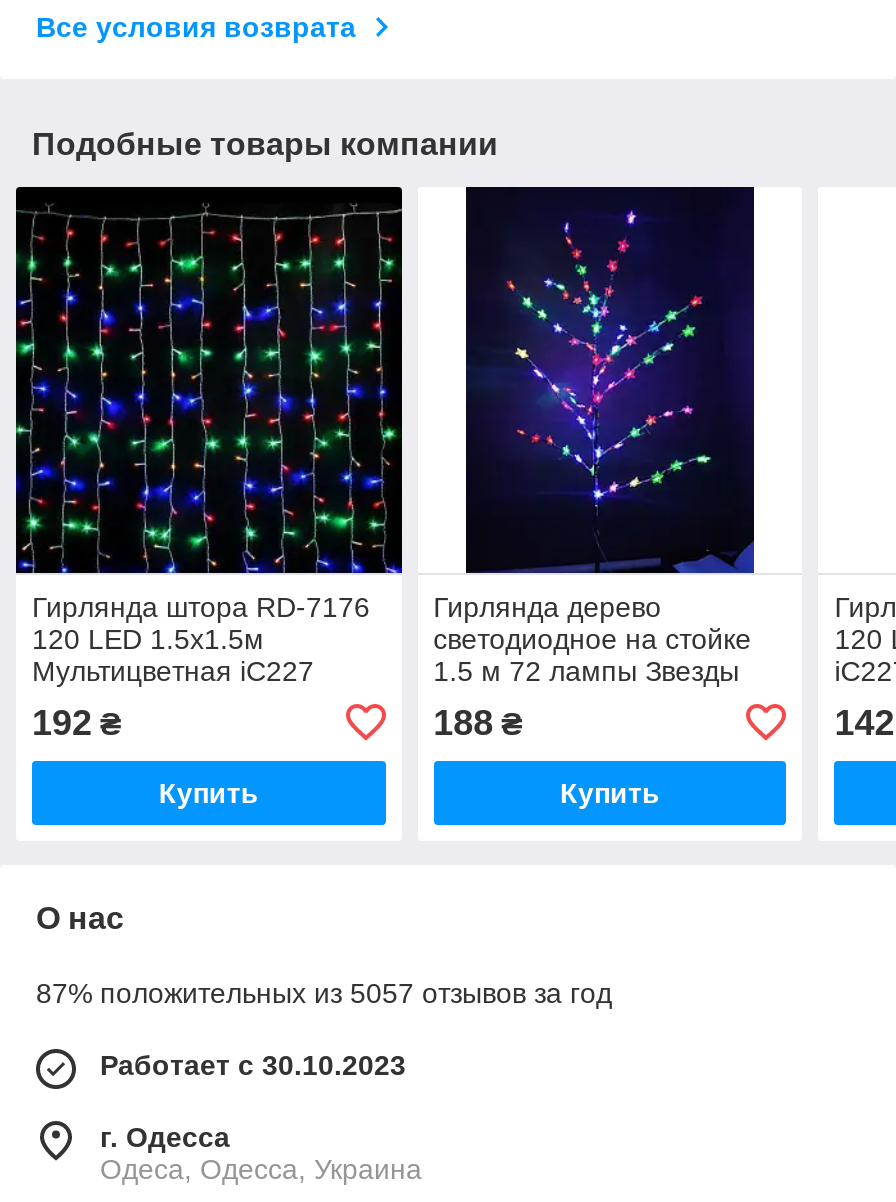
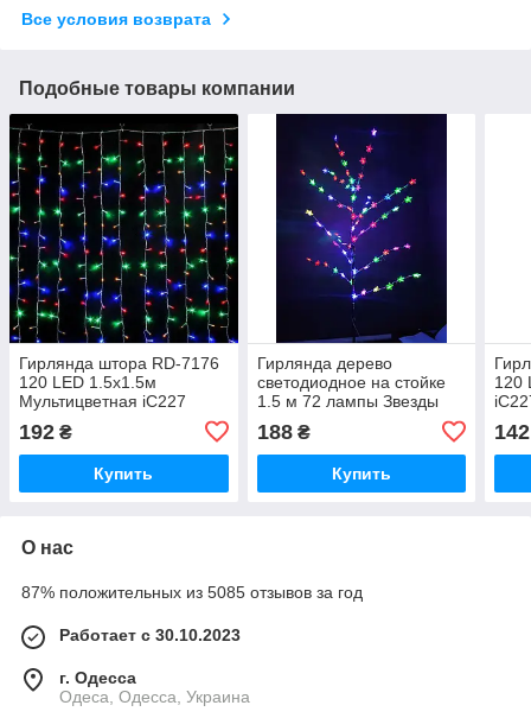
[36,977,612,1009] 87% положительных из 5057 отзывов за год -> [21,582,363,601] 87% положительных из 5085 отзывов за год

